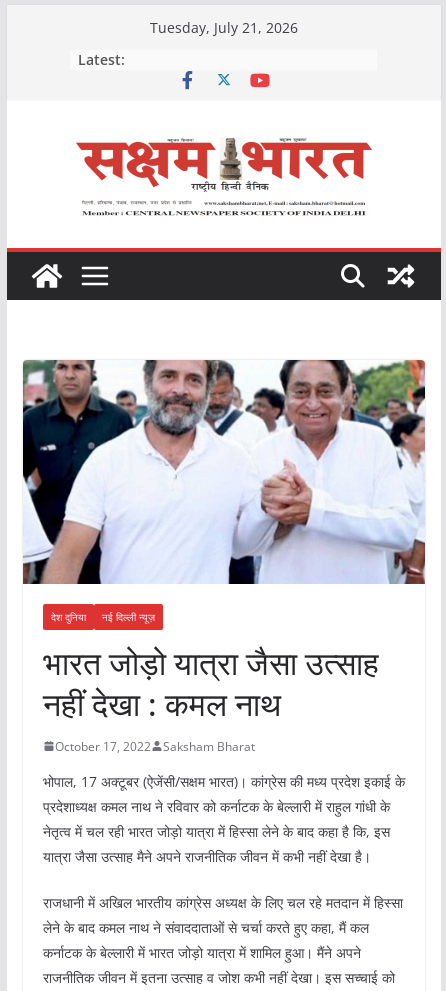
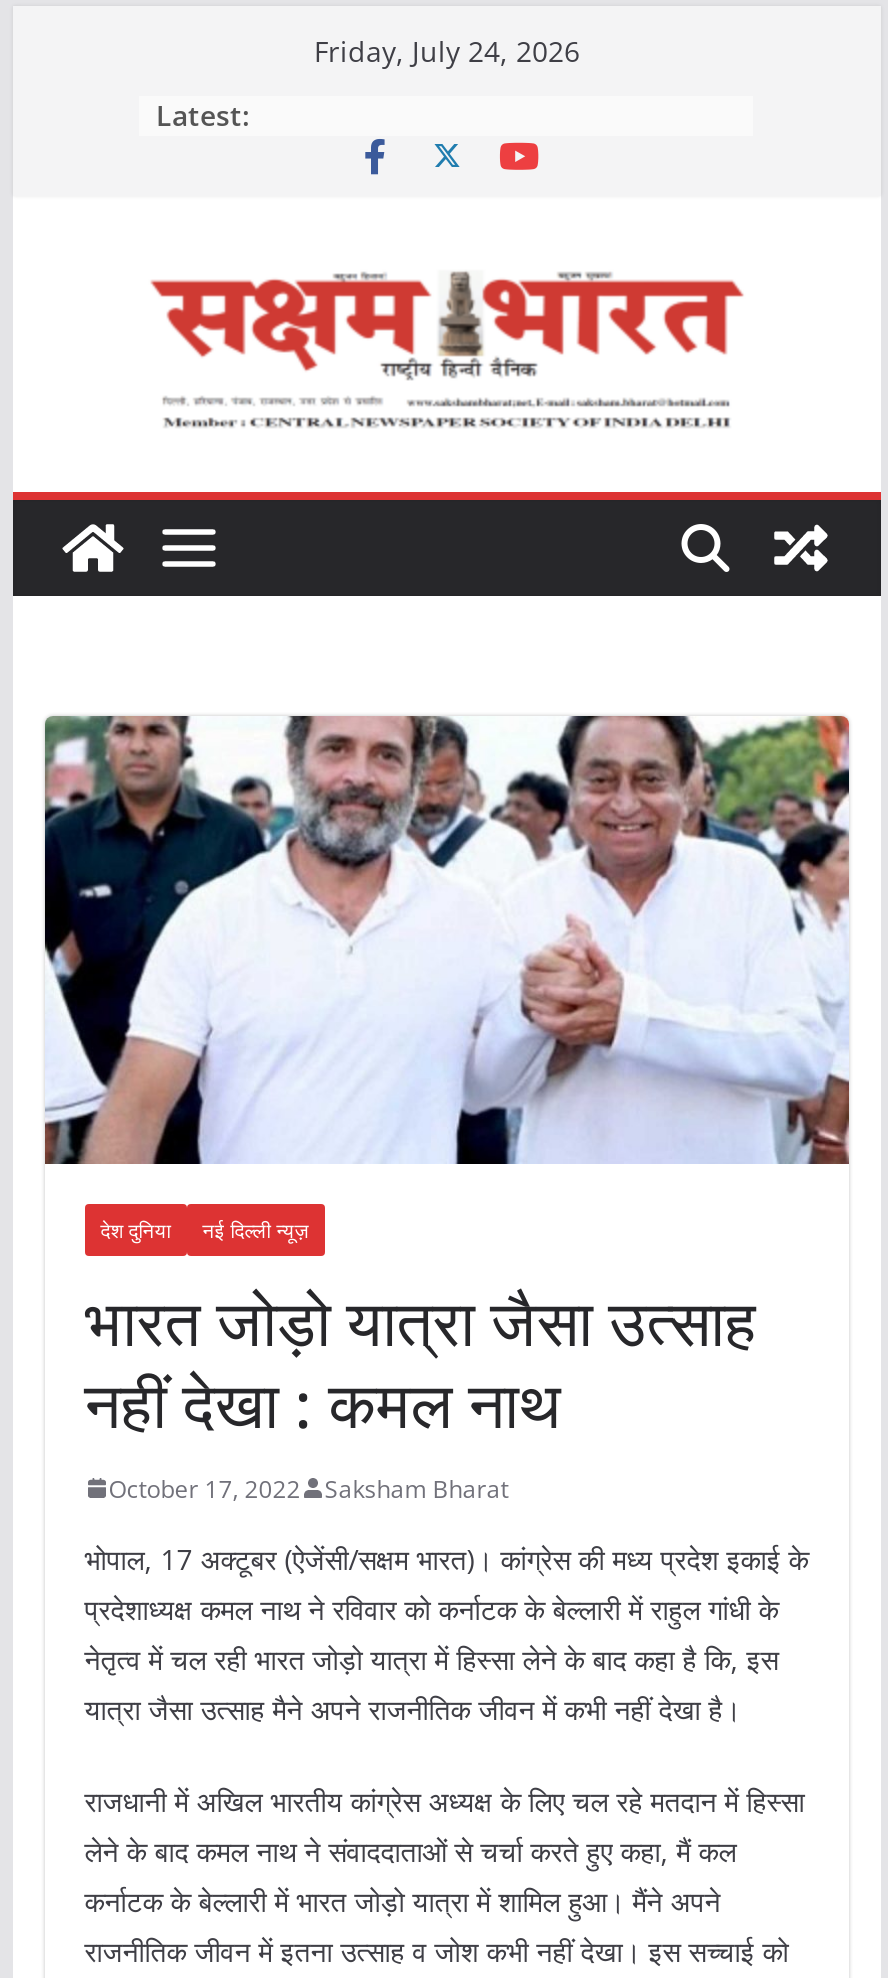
[150,18,298,37] Tuesday, July 21, 2026 -> [314,32,580,70] Friday, July 24, 2026

